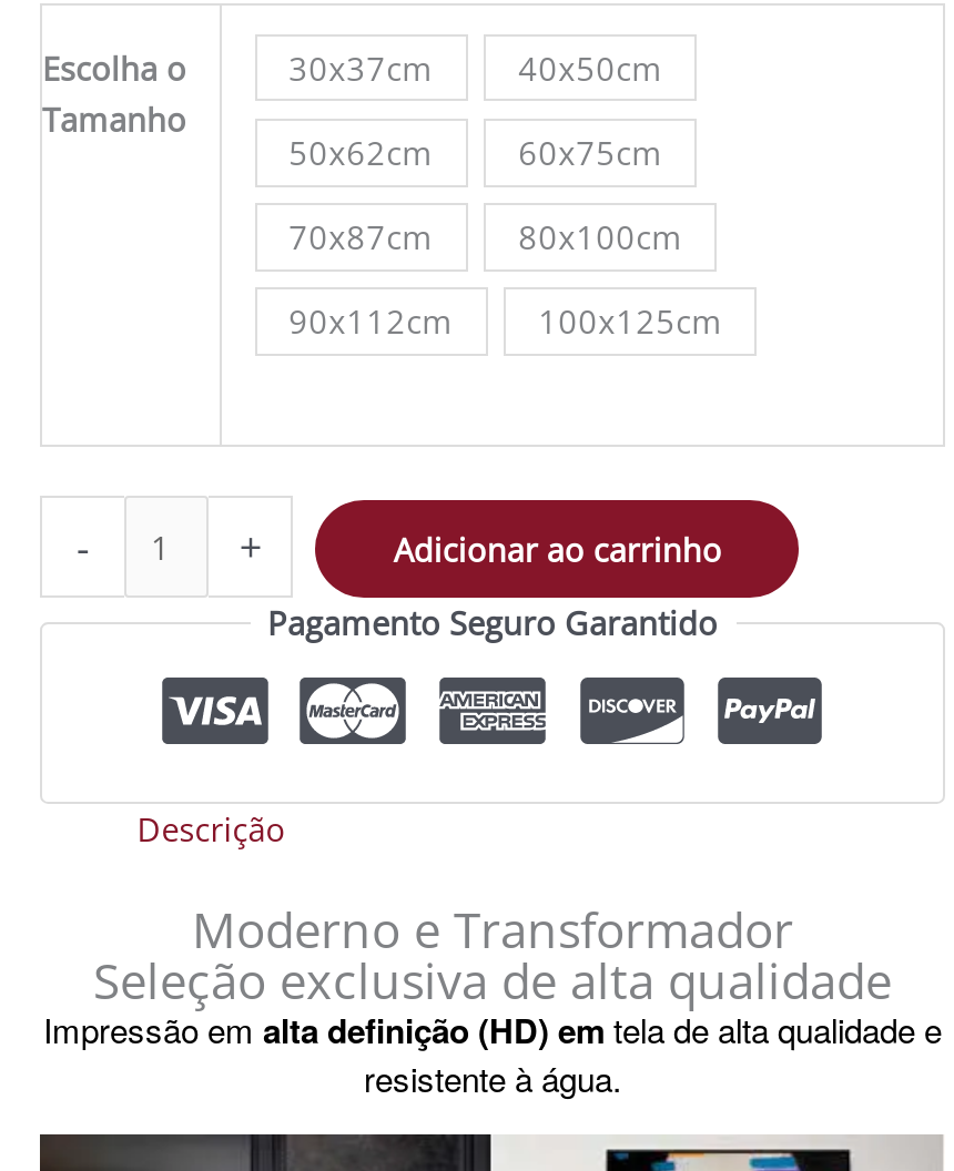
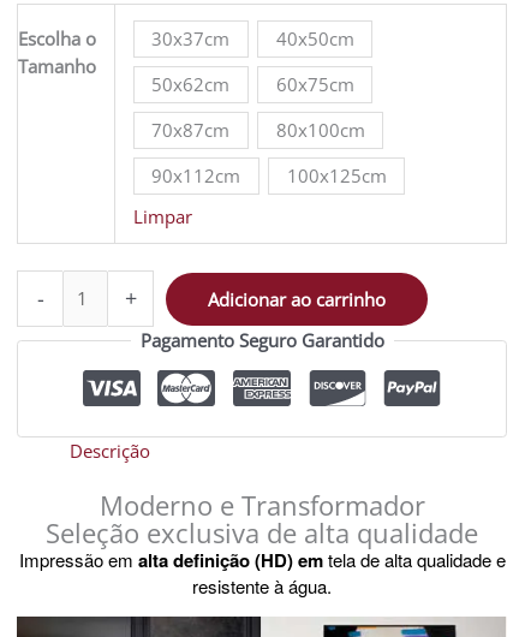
none -> [133,205,192,229] Limpar

